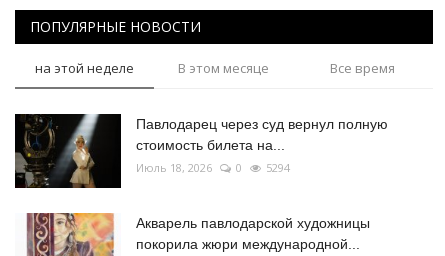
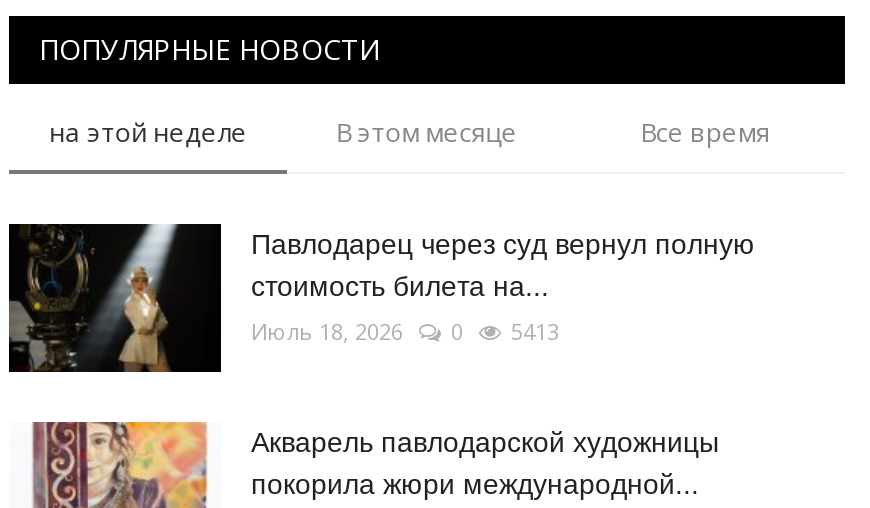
[136,160,290,175] Июль 18, 2026 0 5294 -> [251,316,559,346] Июль 18, 2026 0 5413

